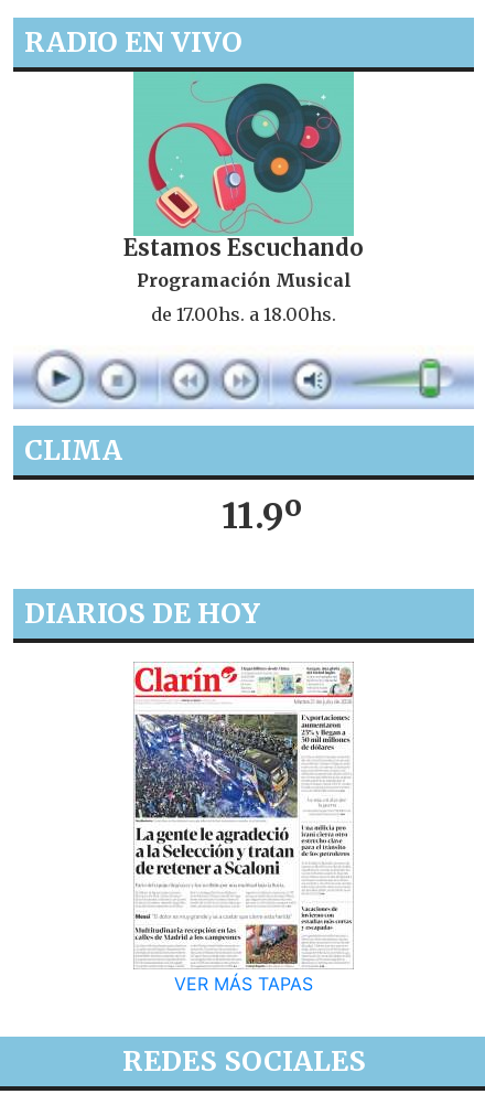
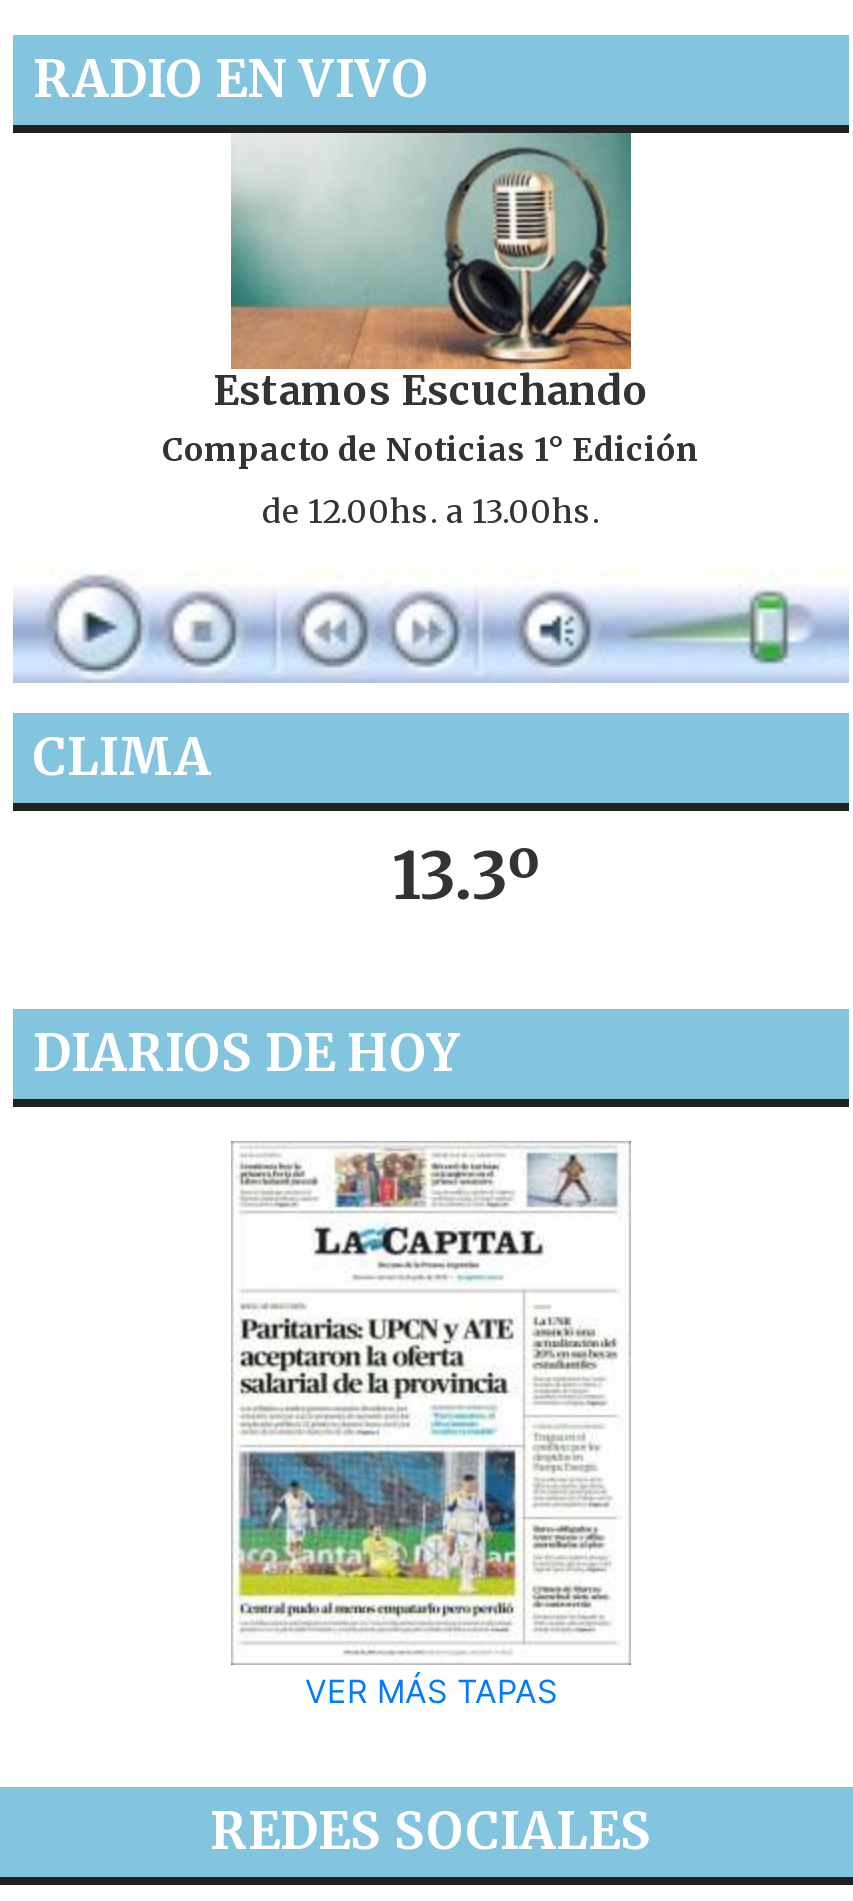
[132,71,354,291] [image] | Programación Musical -> [162,131,700,469] [image] | Compacto de Noticias 1° Edición
[151,303,336,326] de 17.00hs. a 18.00hs. -> [262,491,600,531] de 12.00hs. a 13.00hs.
[222,494,302,538] 11.9º -> [392,837,540,917] 13.3º
[133,666,354,968] [image] -> [235,1147,625,1661] [image]

